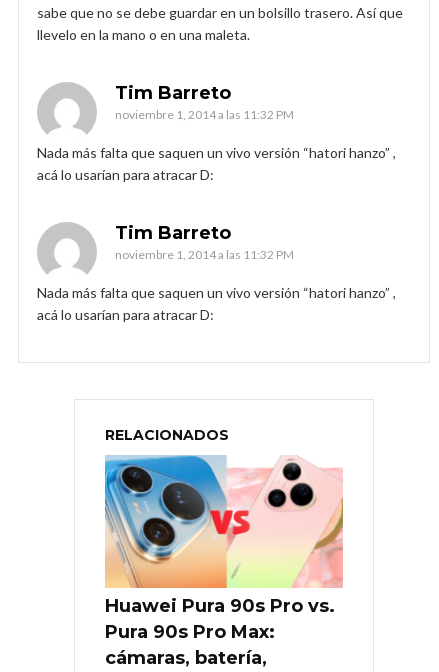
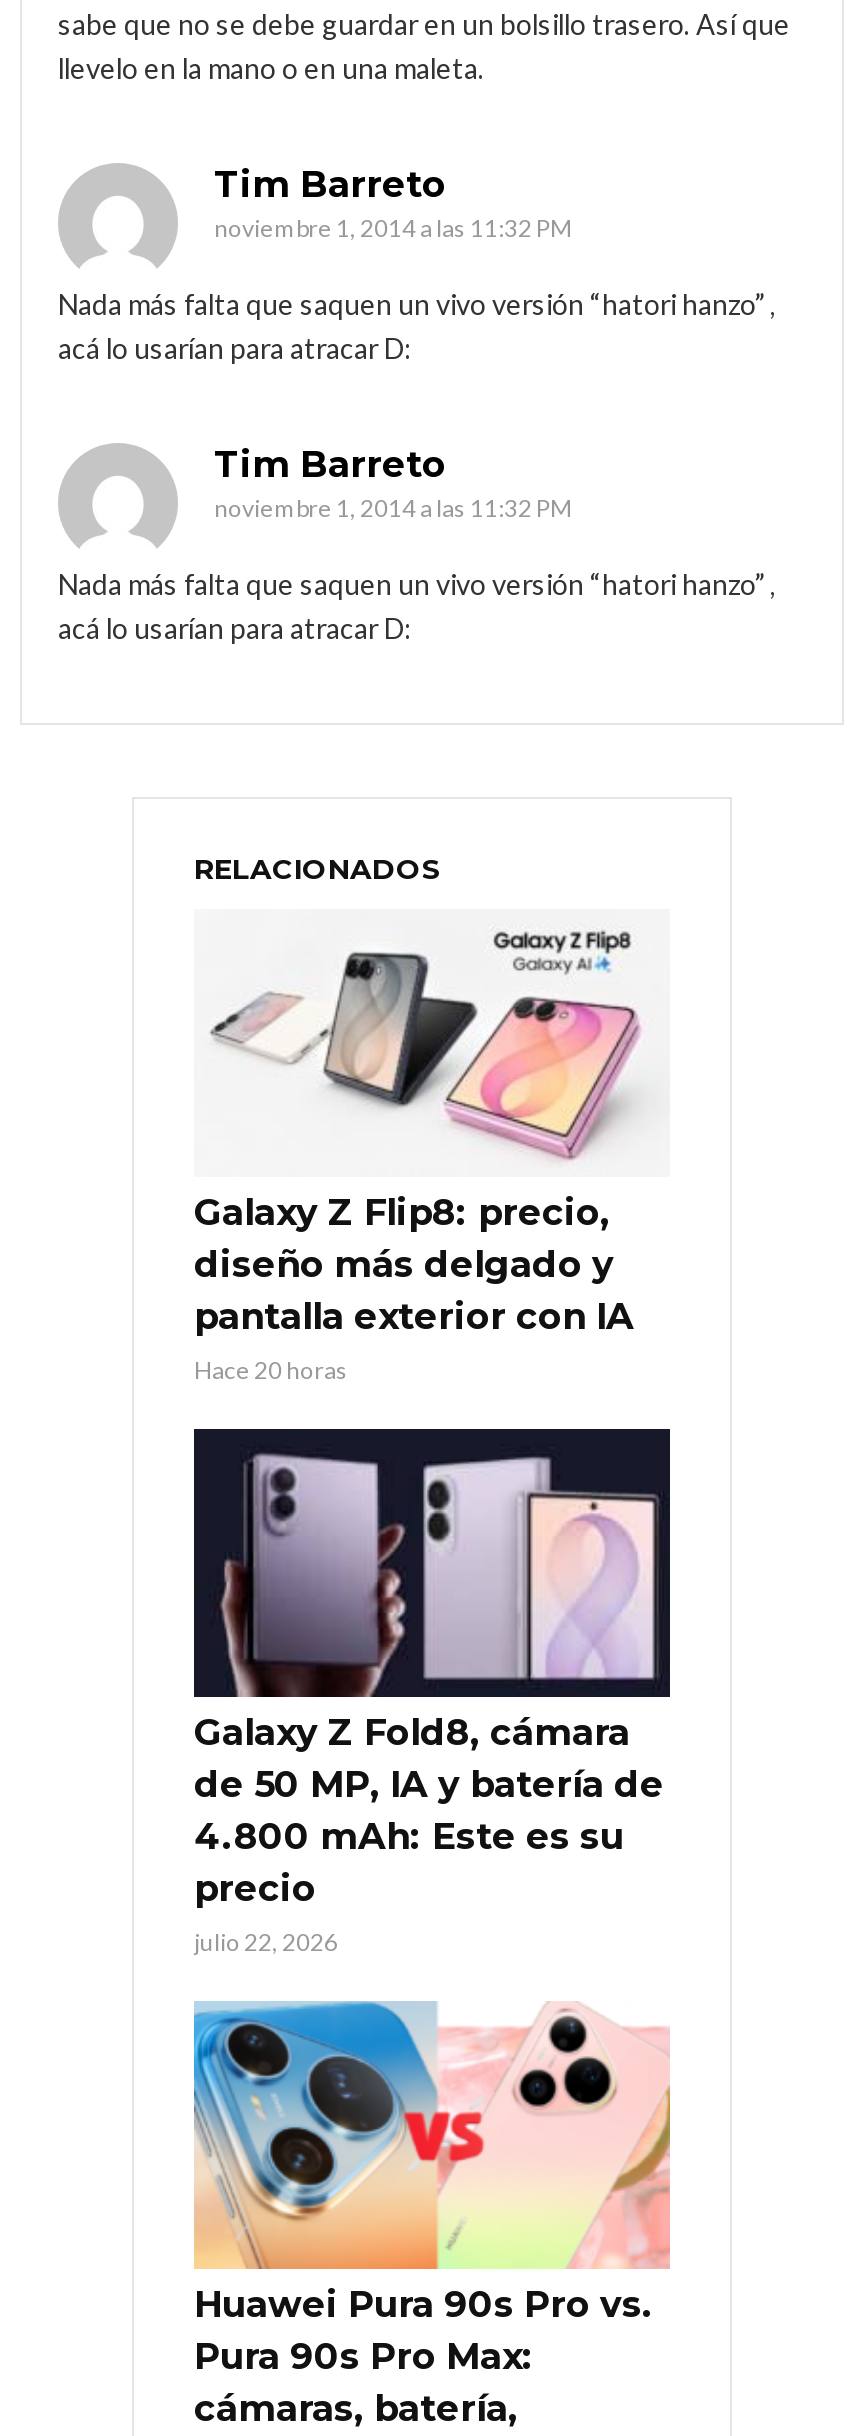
none -> [192,1426,672,1957] [image] | Galaxy Z Fold8, cámara | de 50 MP, IA y batería de | 4.800 mAh: Este es su | precio | julio 22, 2026
none -> [194,930,642,1385] [image] | Galaxy Z Flip8: precio, | diseño más delgado y | pantalla exterior con IA | Hace 20 horas

